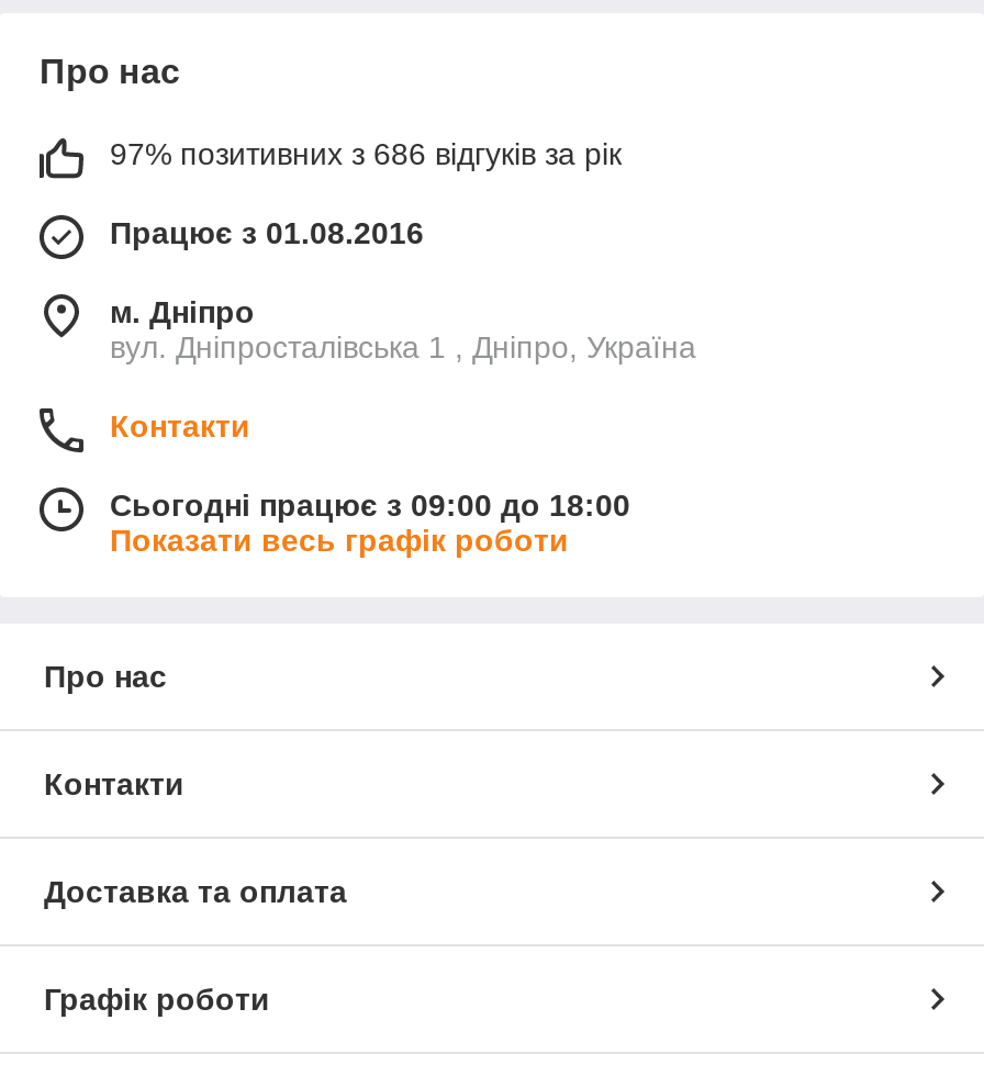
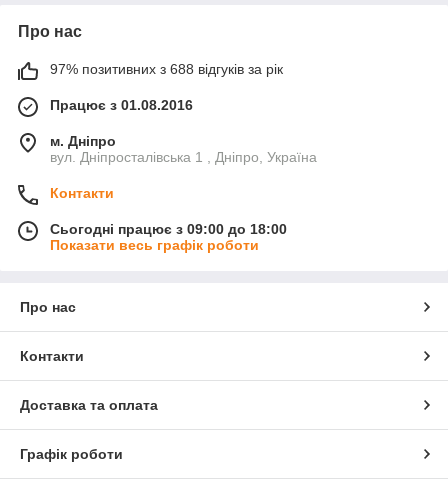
[110,137,622,172] 97% позитивних з 686 відгуків за рік -> [50,61,283,77] 97% позитивних з 688 відгуків за рік

